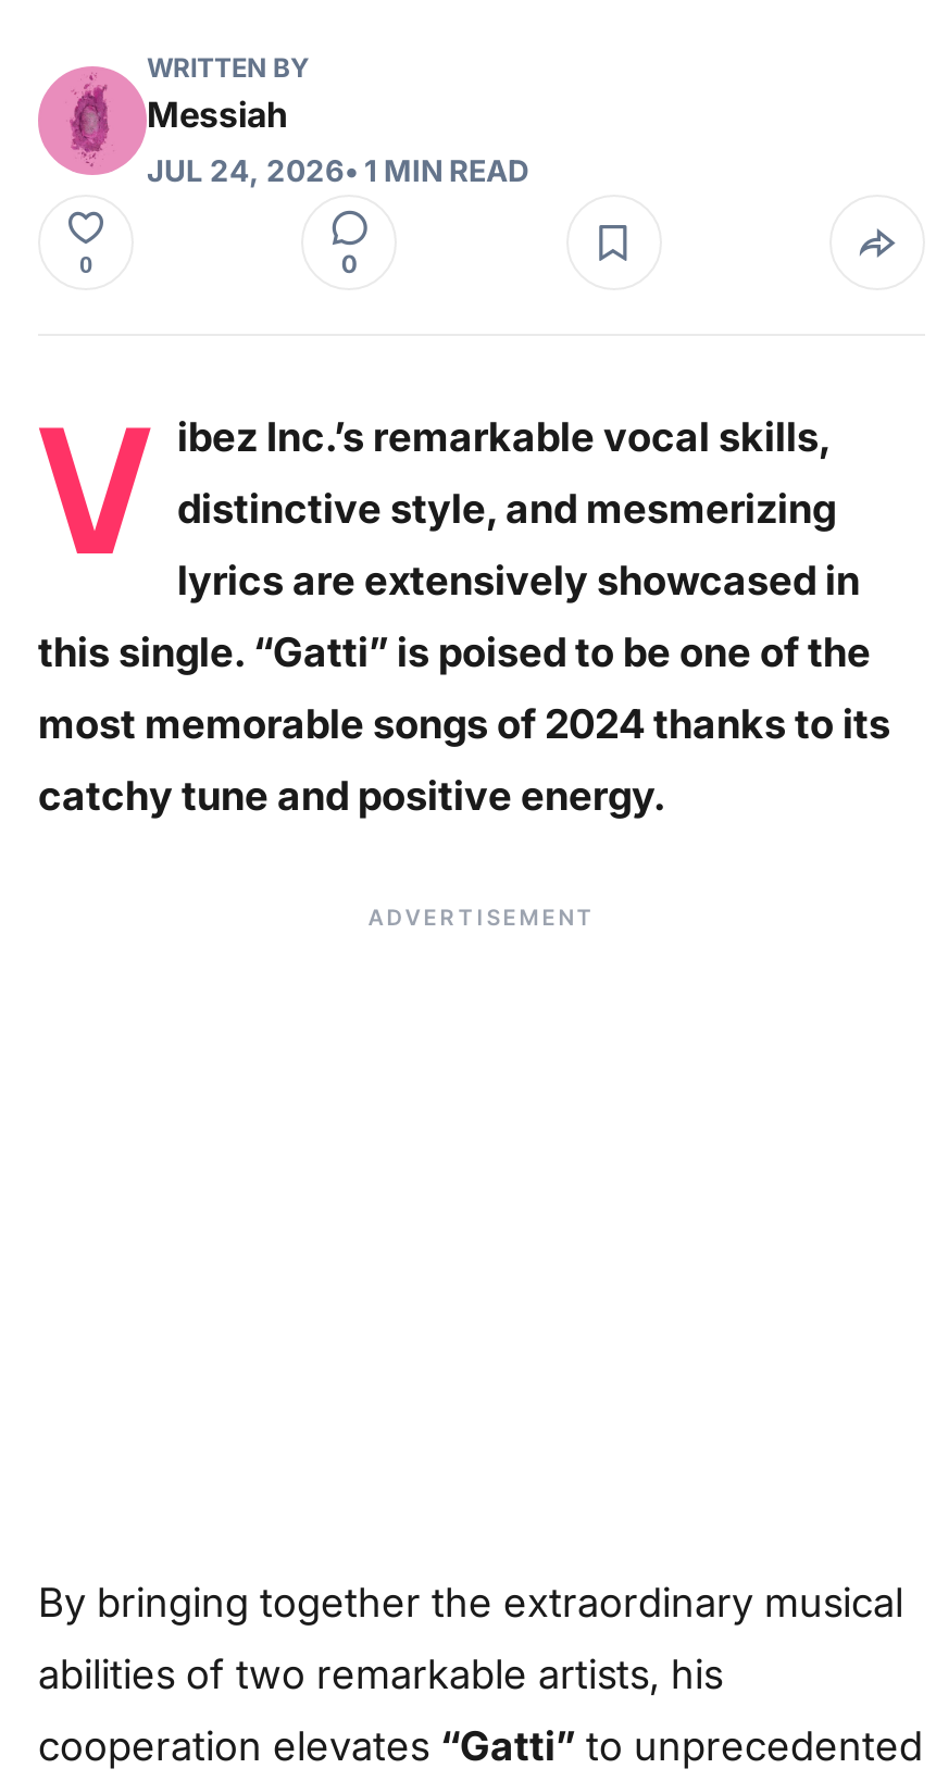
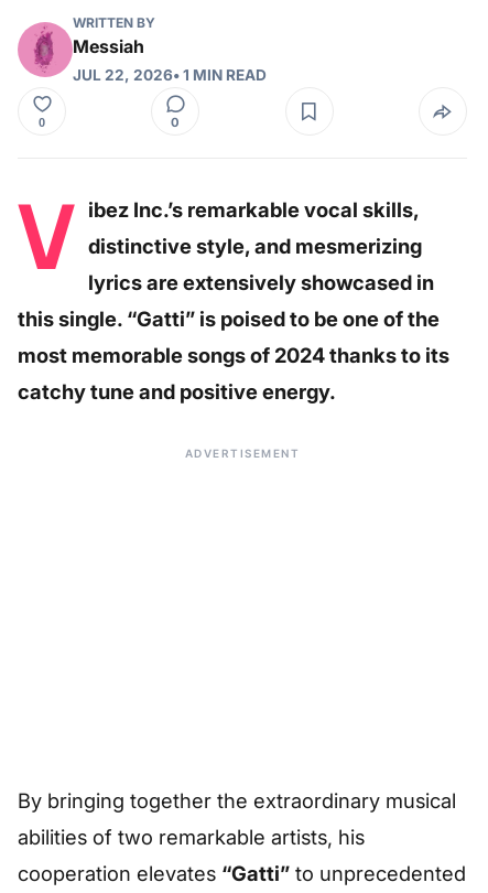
[147,154,529,189] JUL 24, 2026• 1 MIN READ -> [73,66,267,84] JUL 22, 2026• 1 MIN READ

